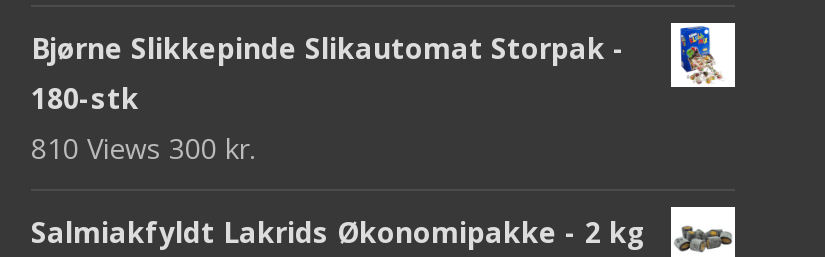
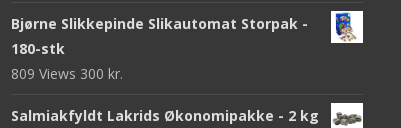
[31,128,255,166] 810 Views 300 kr. -> [11,64,123,83] 809 Views 300 kr.

